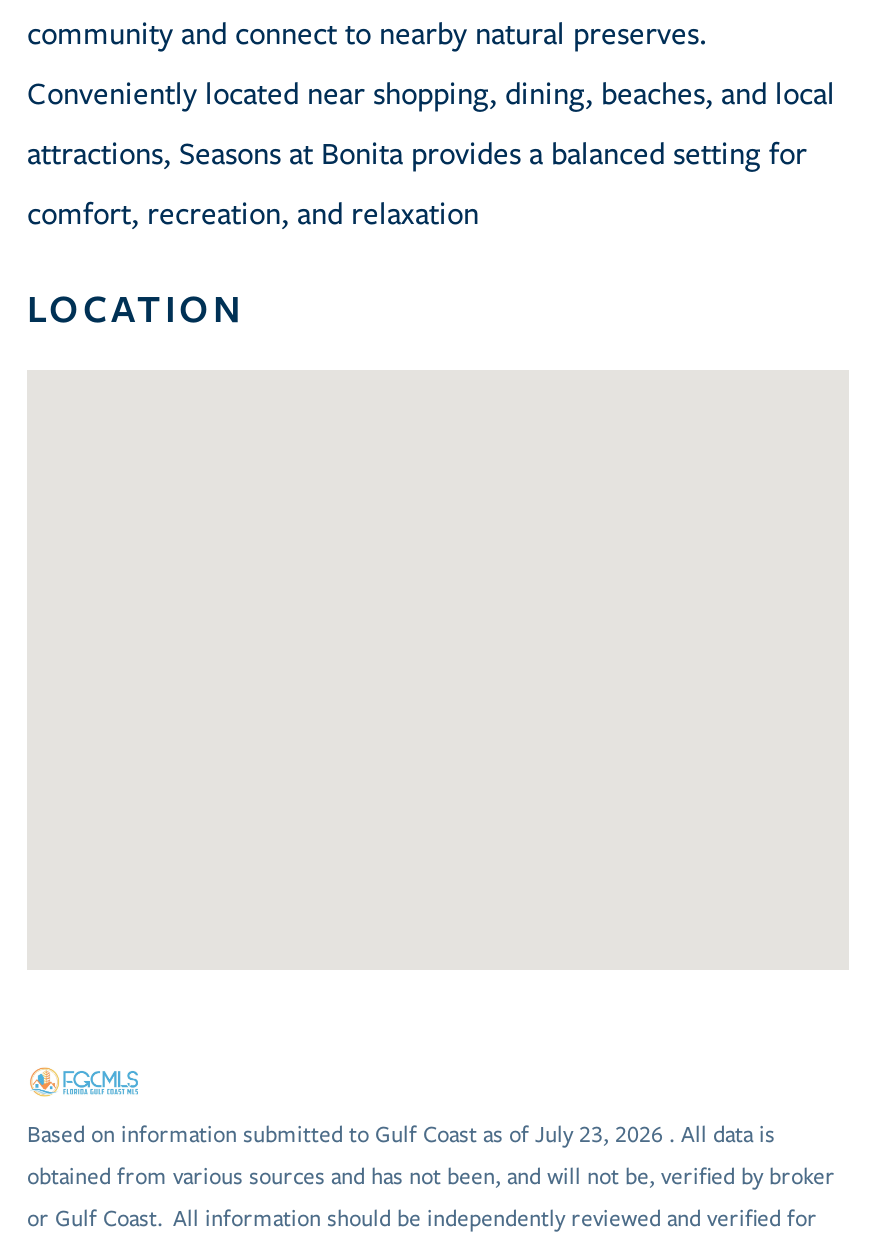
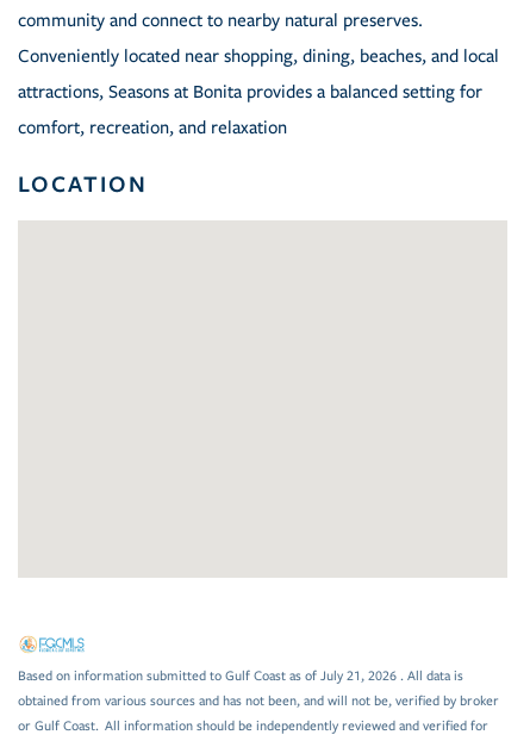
[27,1122,775,1148] Based on information submitted to Gulf Coast as of July 23, 2026 . All data is -> [18,668,463,684] Based on information submitted to Gulf Coast as of July 21, 2026 . All data is

